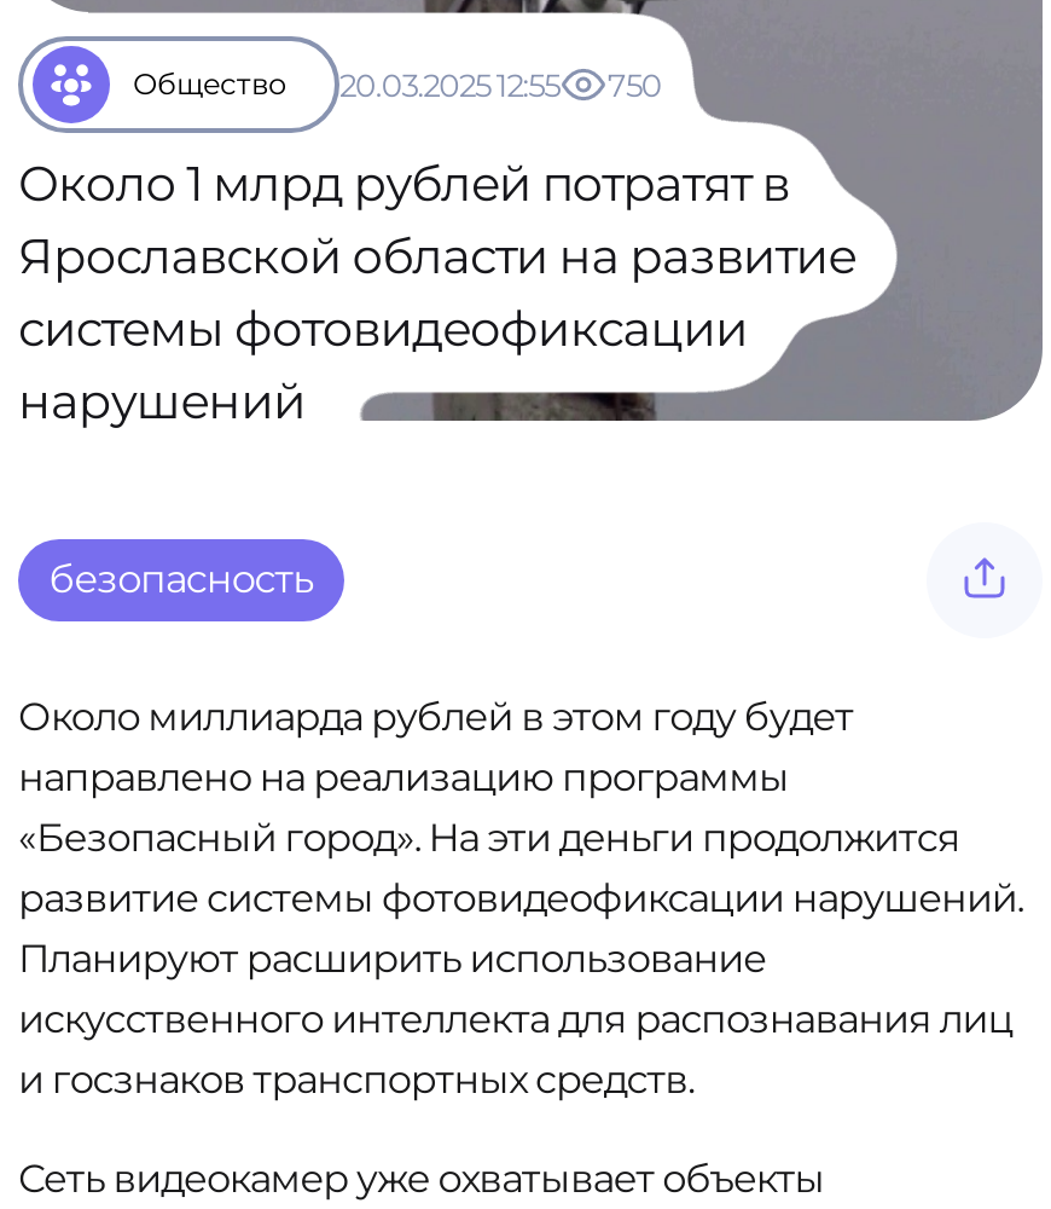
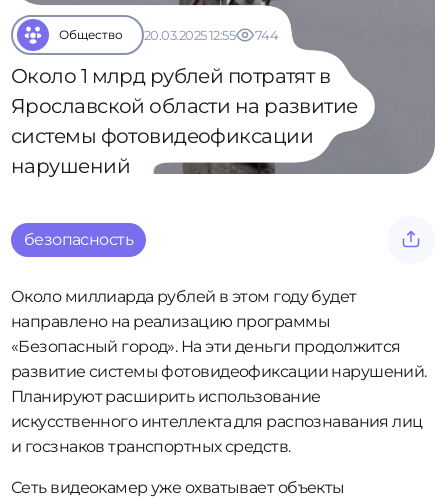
[133,65,662,103] Общество 20.03.2025 12:55 750 -> [58,27,278,42] Общество 20.03.2025 12:55 744

